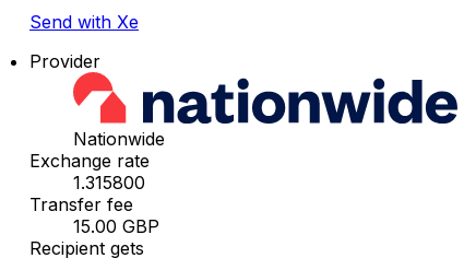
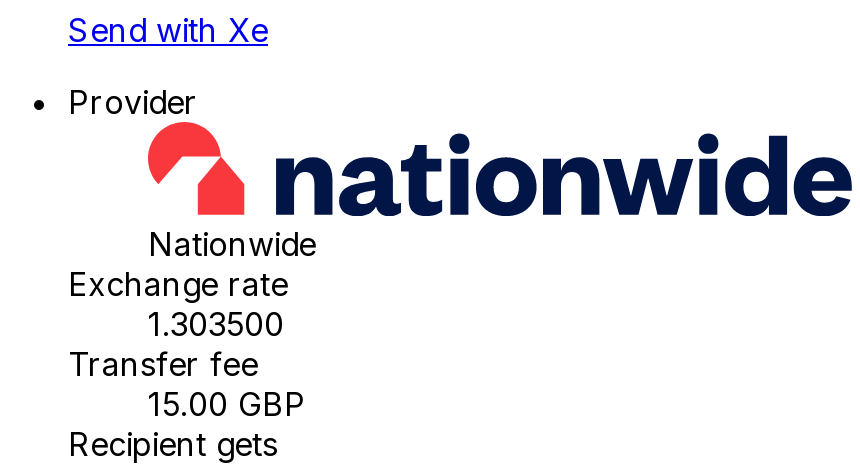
[73,172,145,193] 1.315800 -> [148,304,284,344] 1.303500

